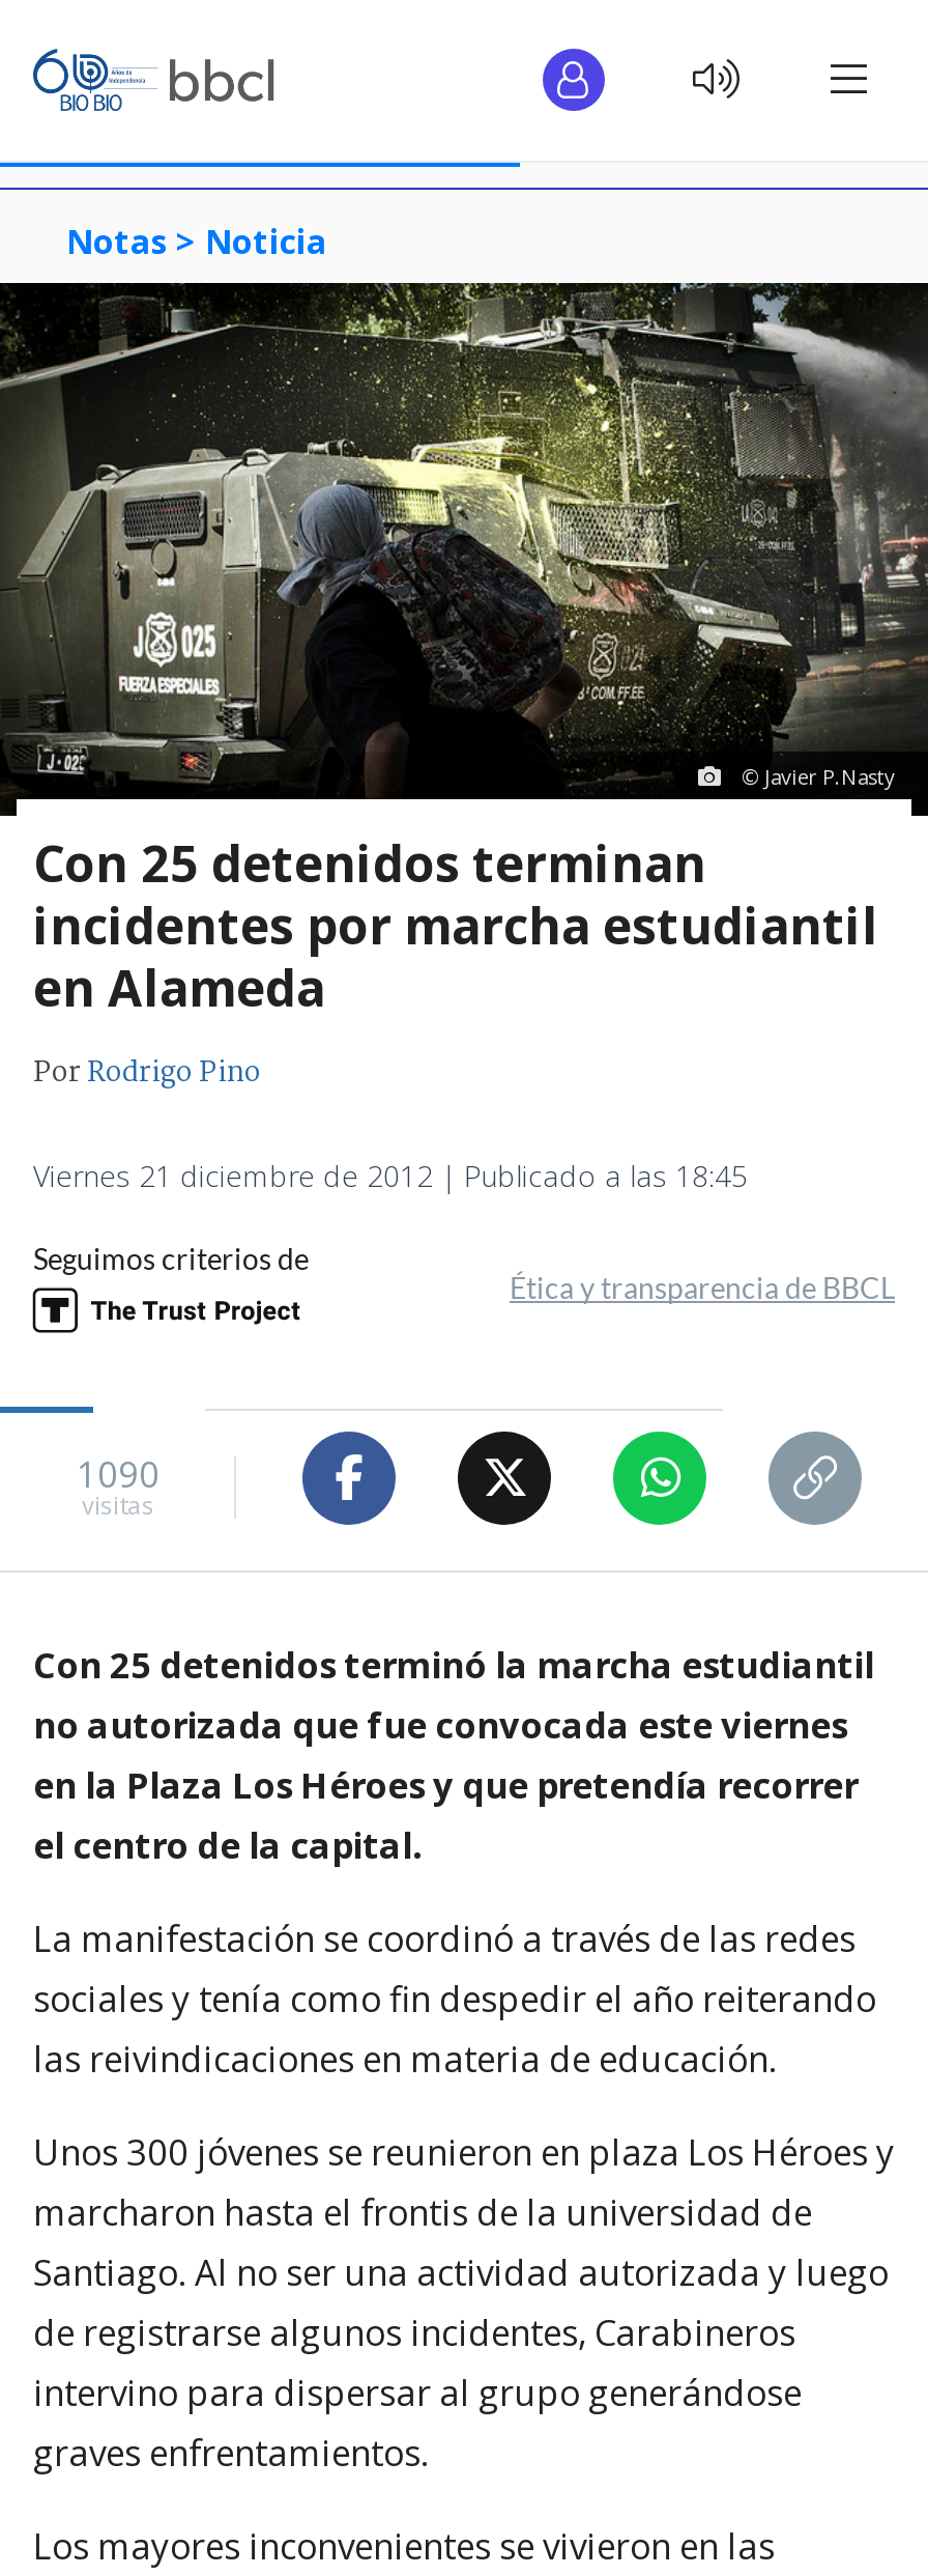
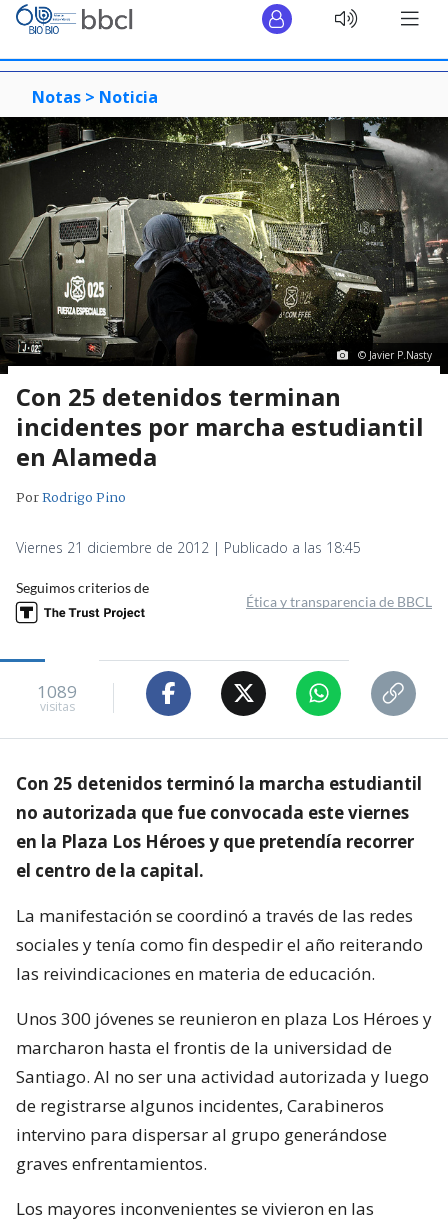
[77,1451,160,1499] 1090 -> [37,680,77,703] 1089

